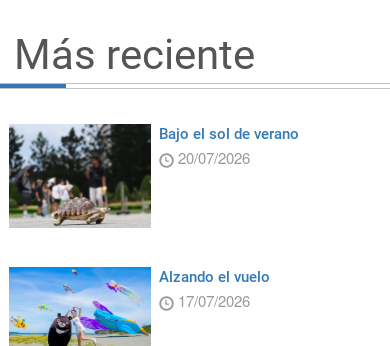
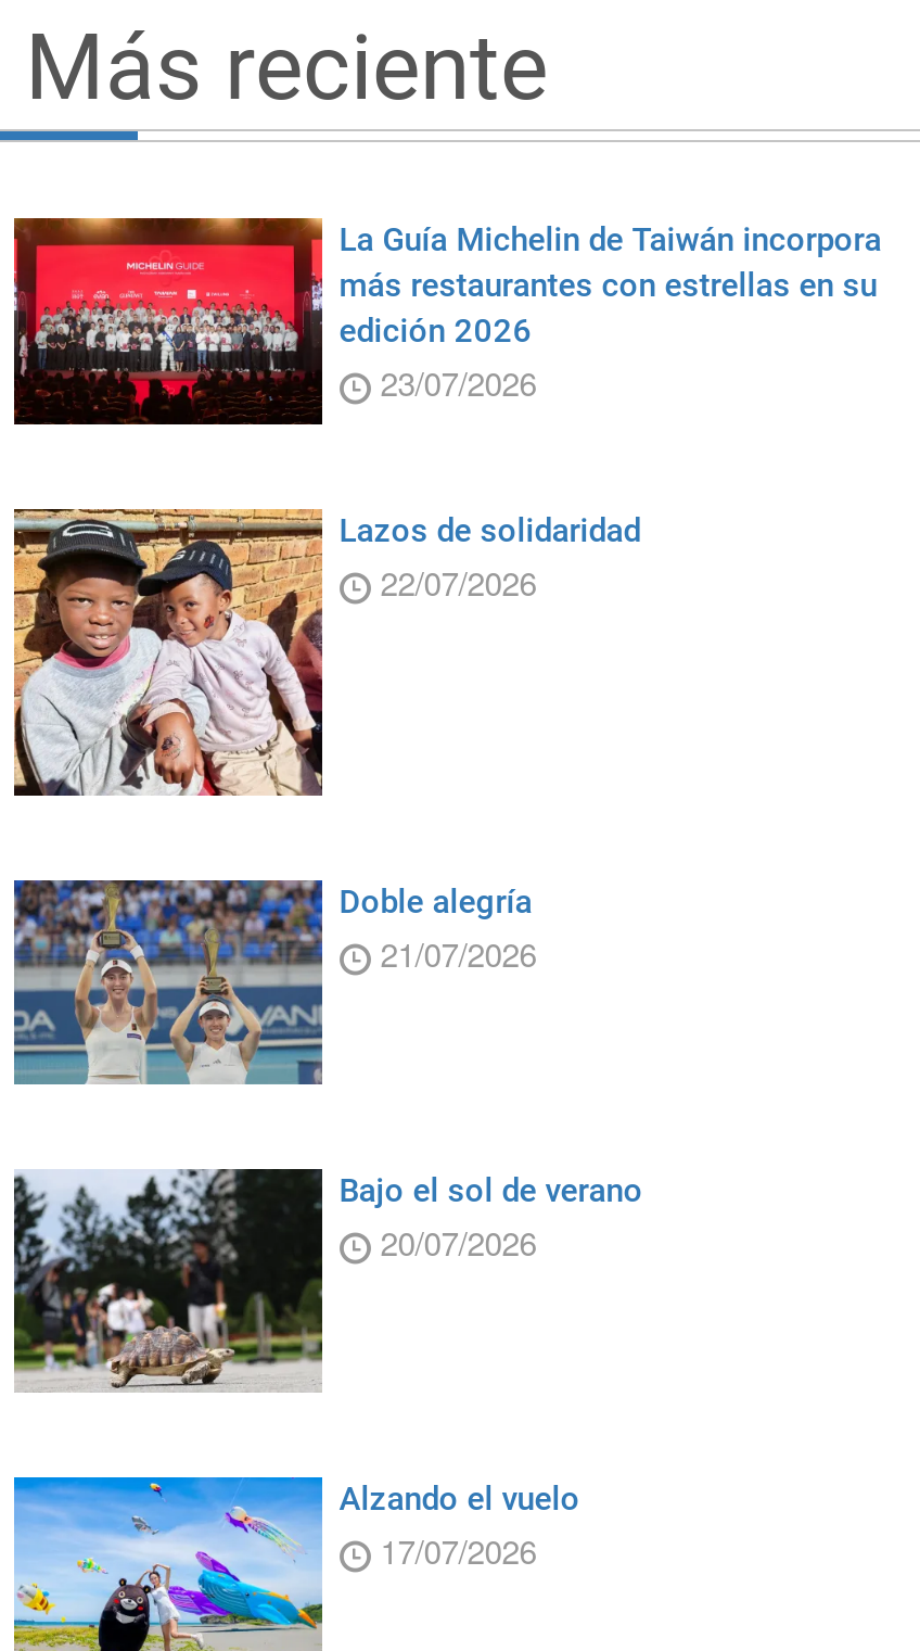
none -> [12,216,882,604] [image] | La Guía Michelin de Taiwán incorpora | más restaurantes con estrellas en su | edición 2026 | 23/07/2026 | Lazos de solidaridad | 22/07/2026
none -> [12,878,537,1091] [image] | Doble alegría | 21/07/2026
none -> [12,507,324,798] [image]

